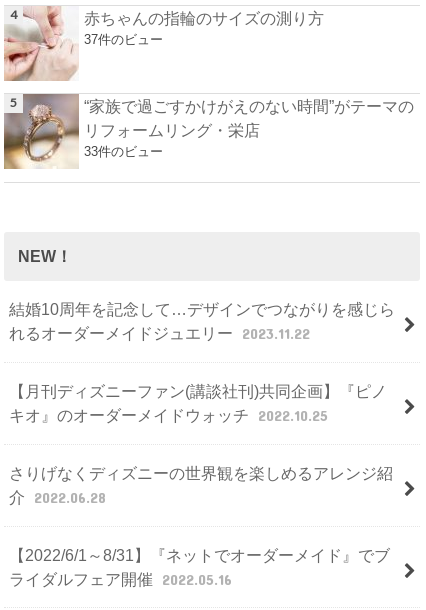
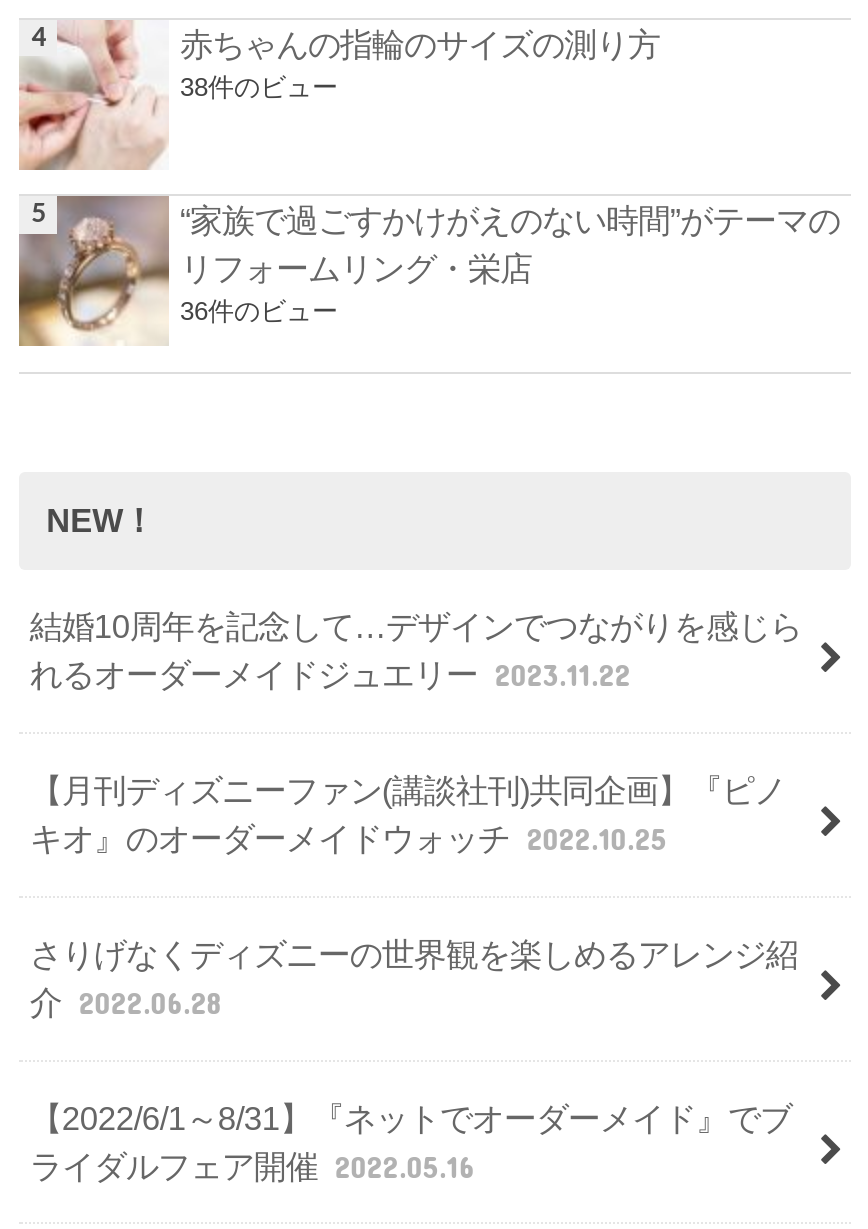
[84,32,163,47] 37件のビュー -> [180,72,338,102] 38件のビュー
[84,144,163,159] 33件のビュー -> [180,296,338,326] 36件のビュー

